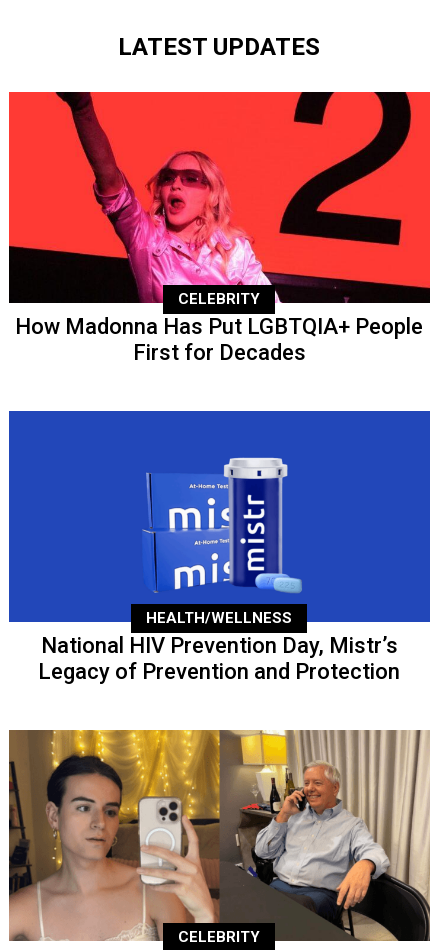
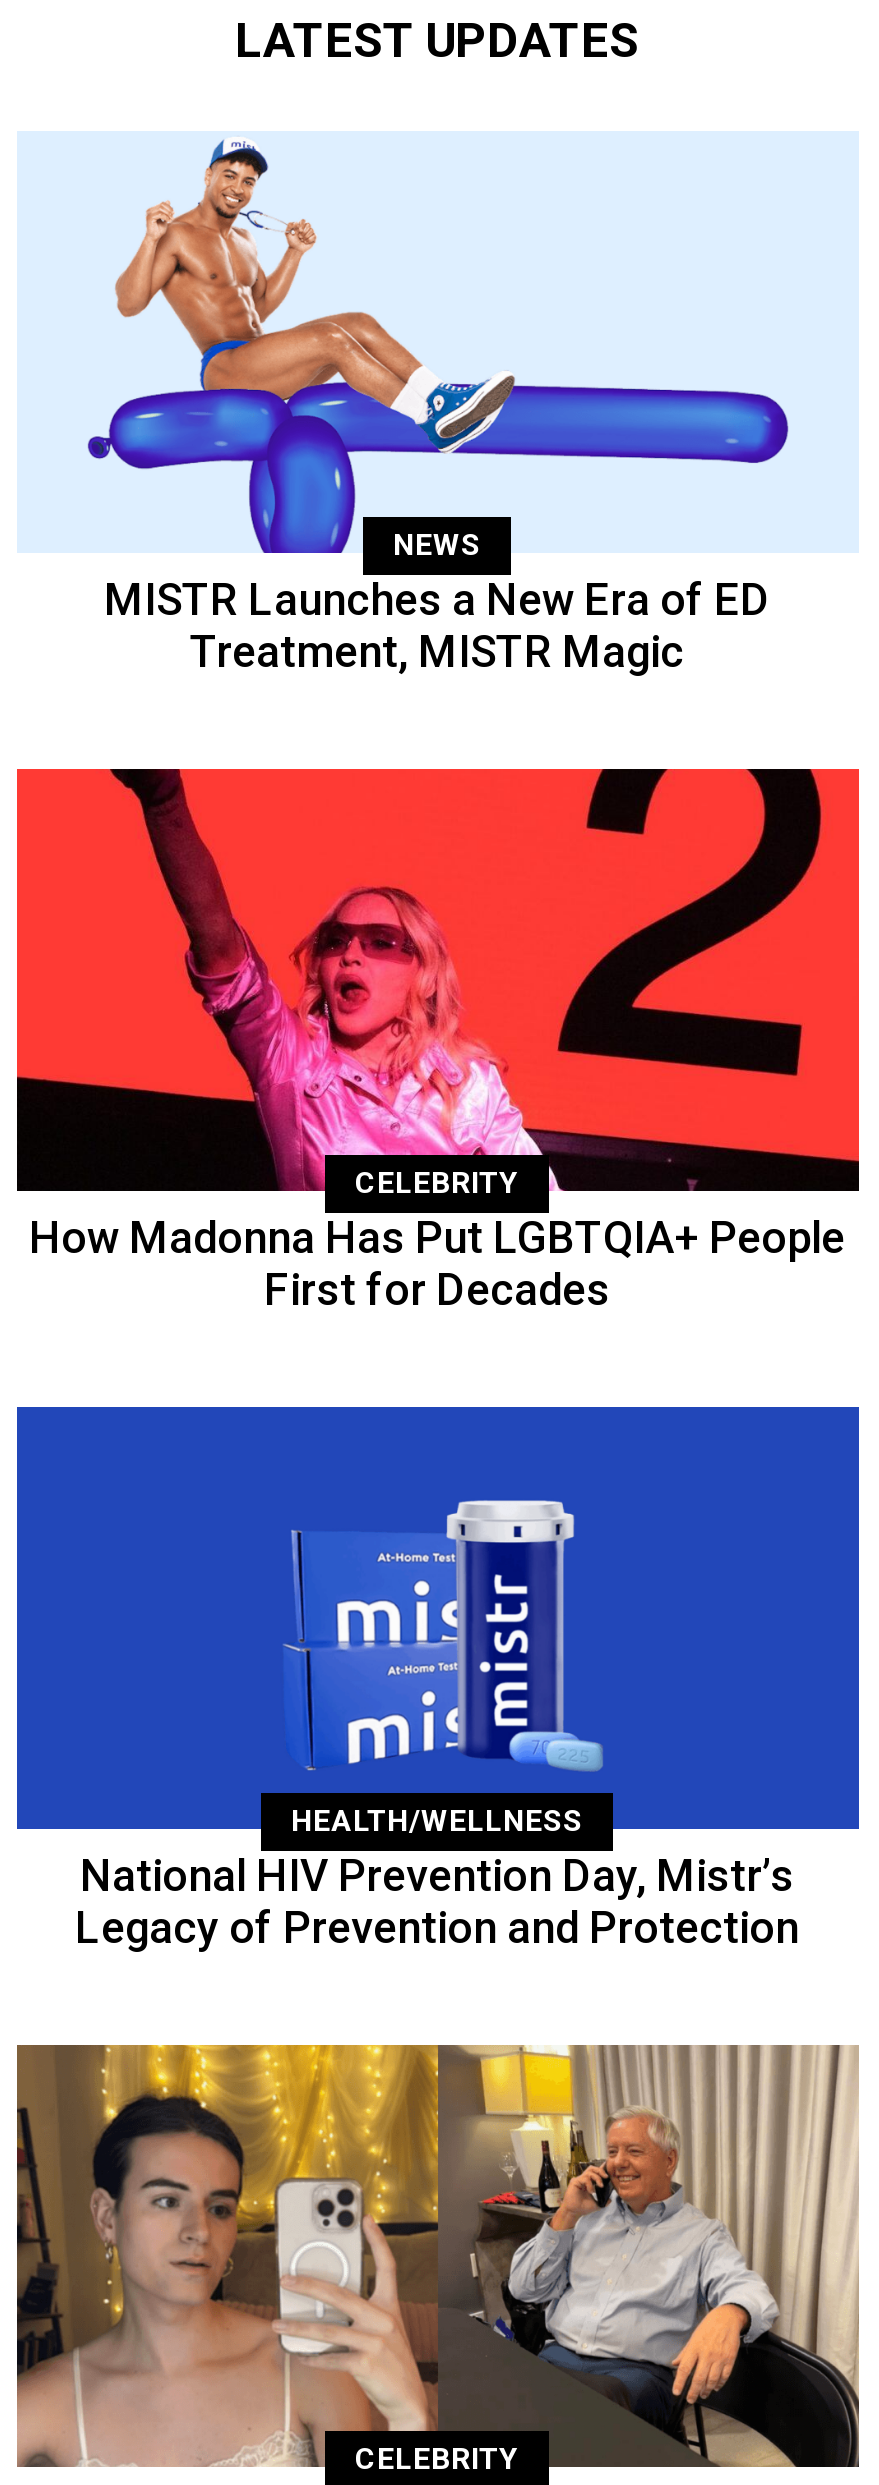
none -> [19,133,857,677] [image] | NEWS | MISTR Launches a New Era of ED | Treatment, MISTR Magic

